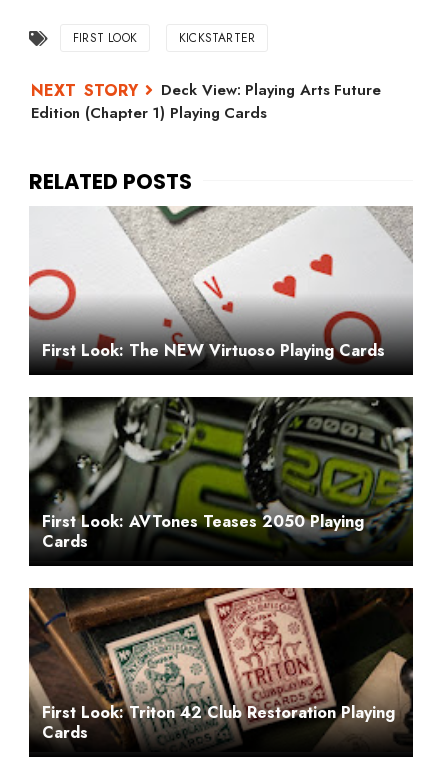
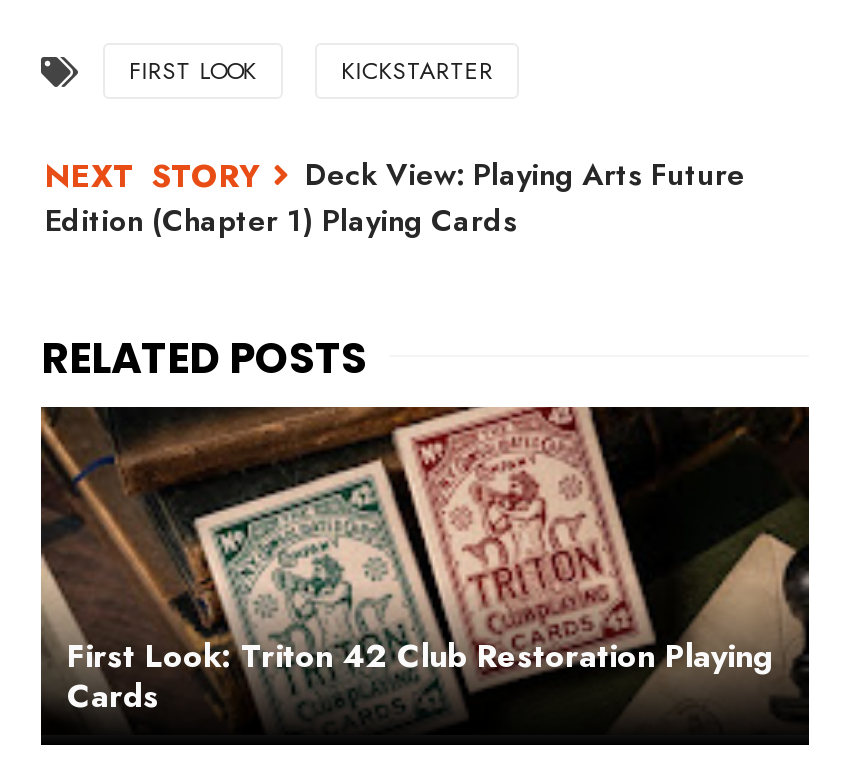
[28,206,413,362] [image] | First Look: The NEW Virtuoso Playing Cards -> none
[28,396,414,567] [image] | First Look: AVTones Teases 2050 Playing | Cards -> none

